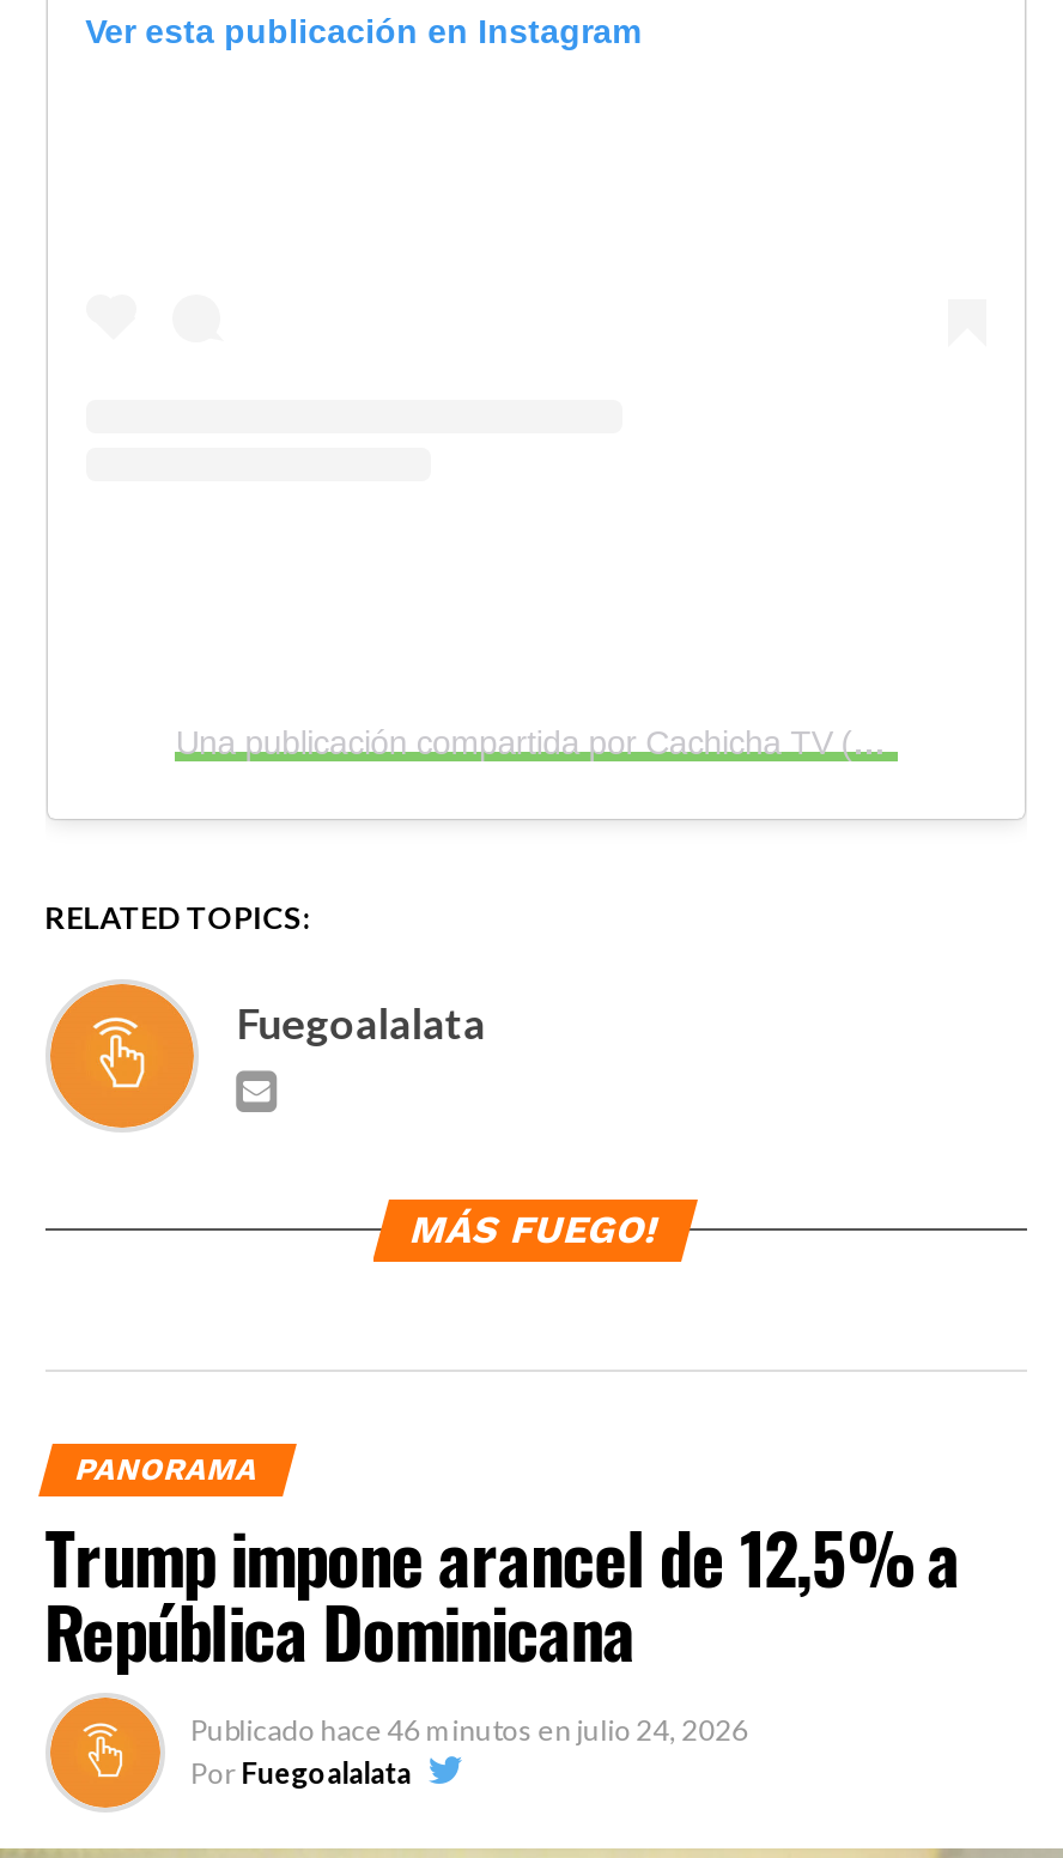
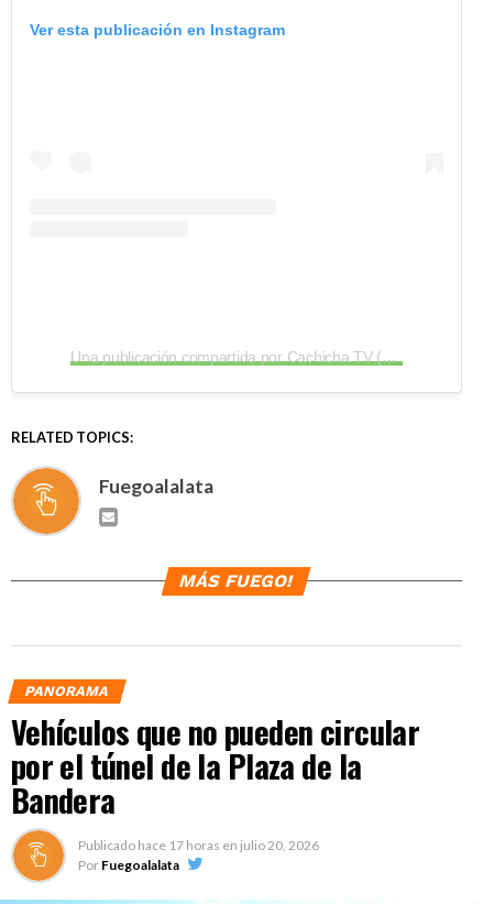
[45,1507,960,1749] Trump impone arancel de 12,5% a | República Dominicana | Publicado hace 46 minutos en julio 24, 2026 -> [11,709,419,854] Vehículos que no pueden circular | por el túnel de la Plaza de la | Bandera | Publicado hace 17 horas en julio 20, 2026

